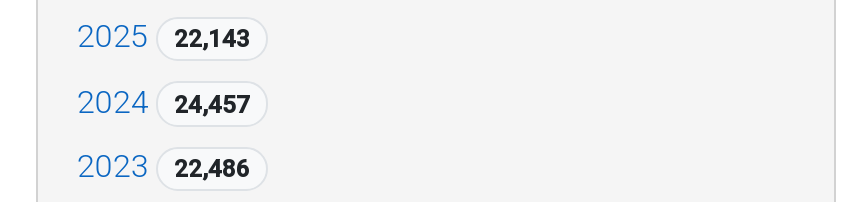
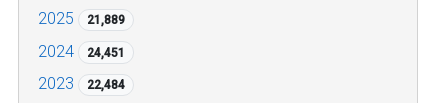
[76,17,250,55] 2025 22,143 -> [38,9,125,28] 2025 21,889
[76,82,250,120] 2024 24,457 -> [38,42,125,61] 2024 24,451
[76,147,250,185] 2023 22,486 -> [38,74,125,93] 2023 22,484

